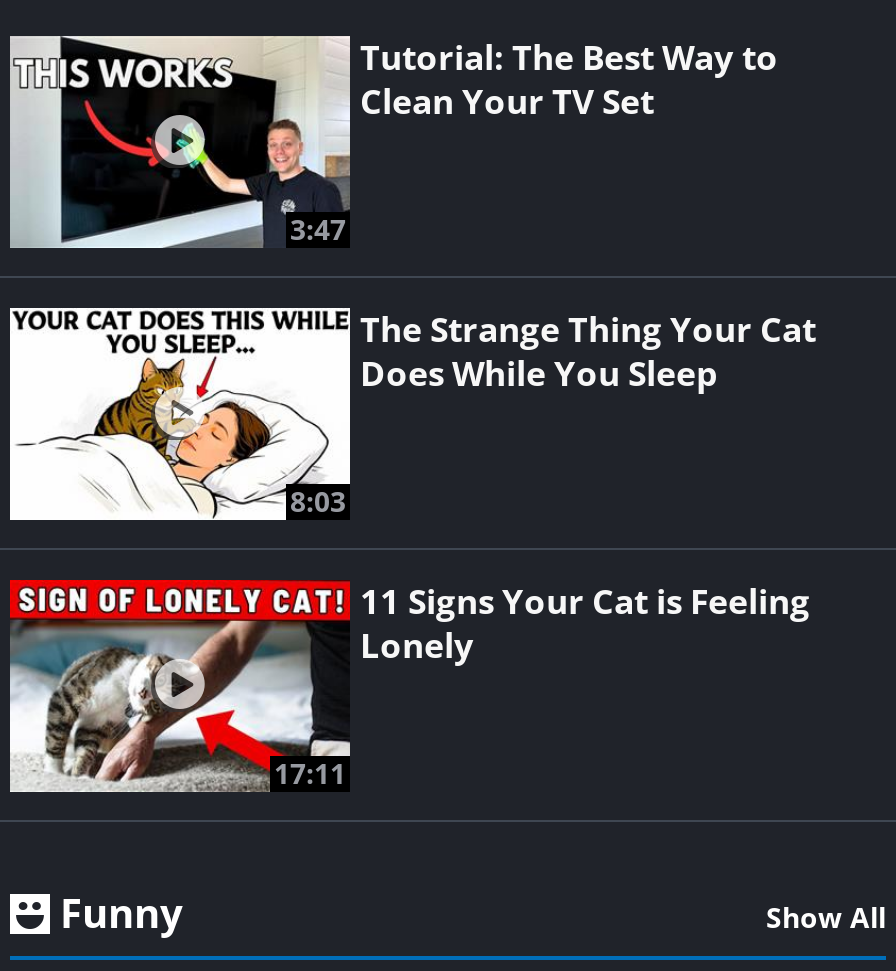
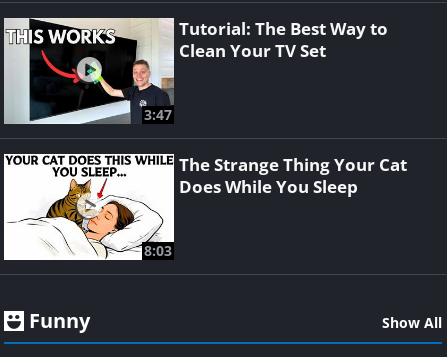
[8,578,350,792] [image] | 17:11 -> none
[360,578,810,668] 11 Signs Your Cat is Feeling | Lonely -> none

